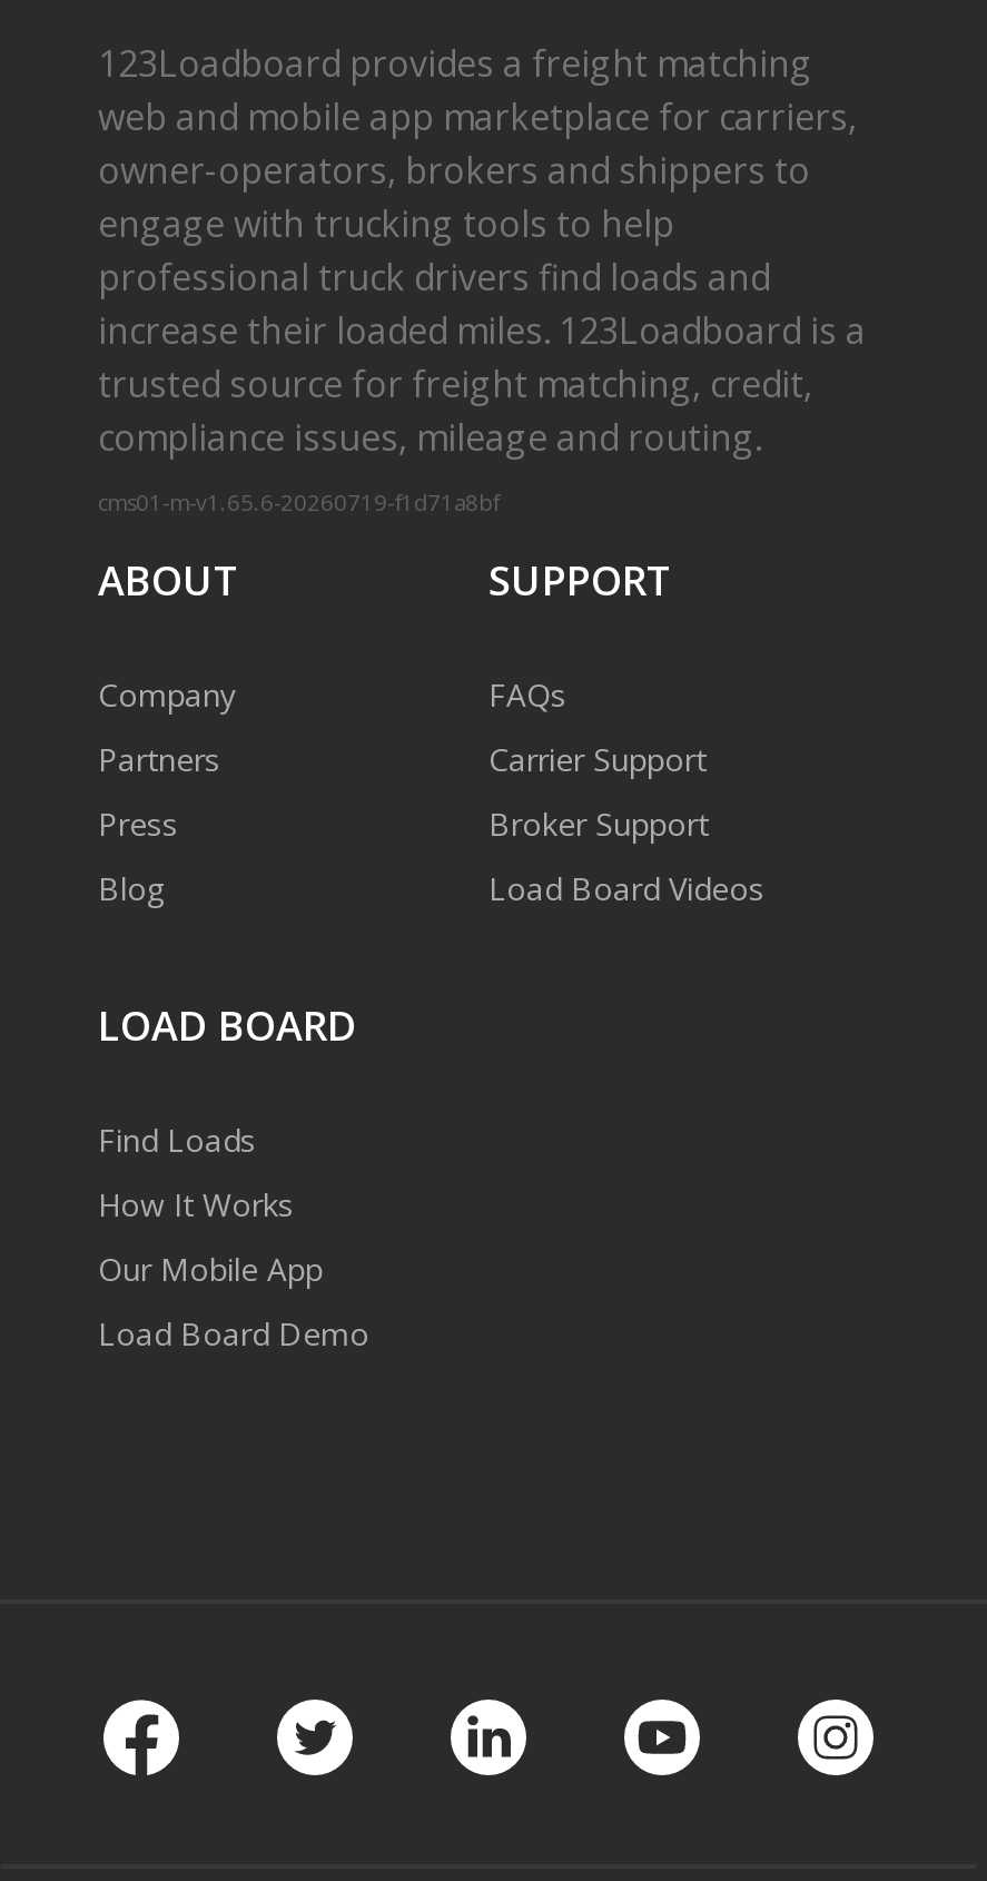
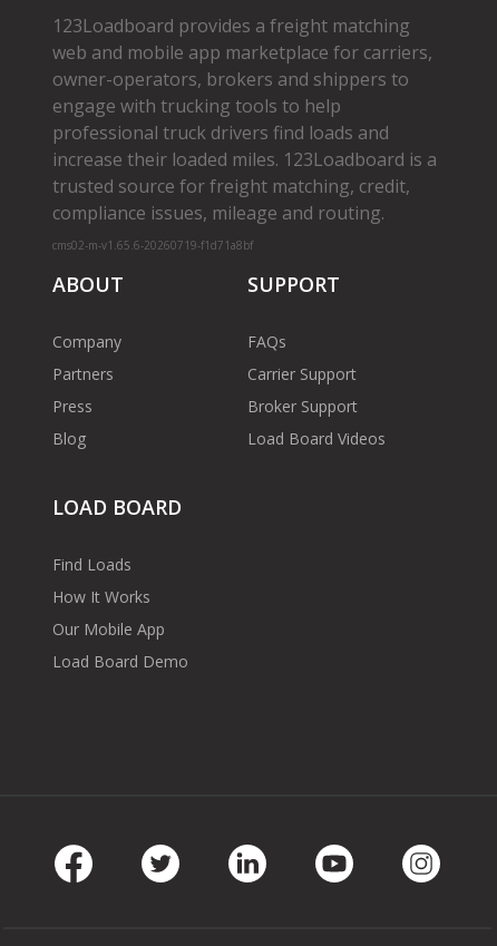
[98,488,499,519] cms01-m-v1.65.6-20260719-f1d71a8bf -> [52,238,252,253] cms02-m-v1.65.6-20260719-f1d71a8bf

